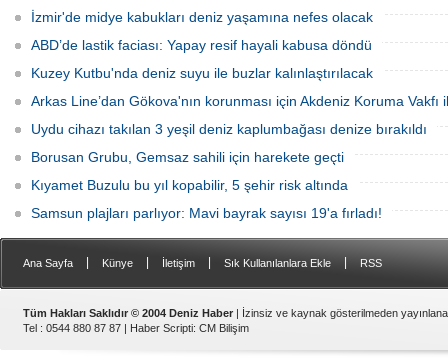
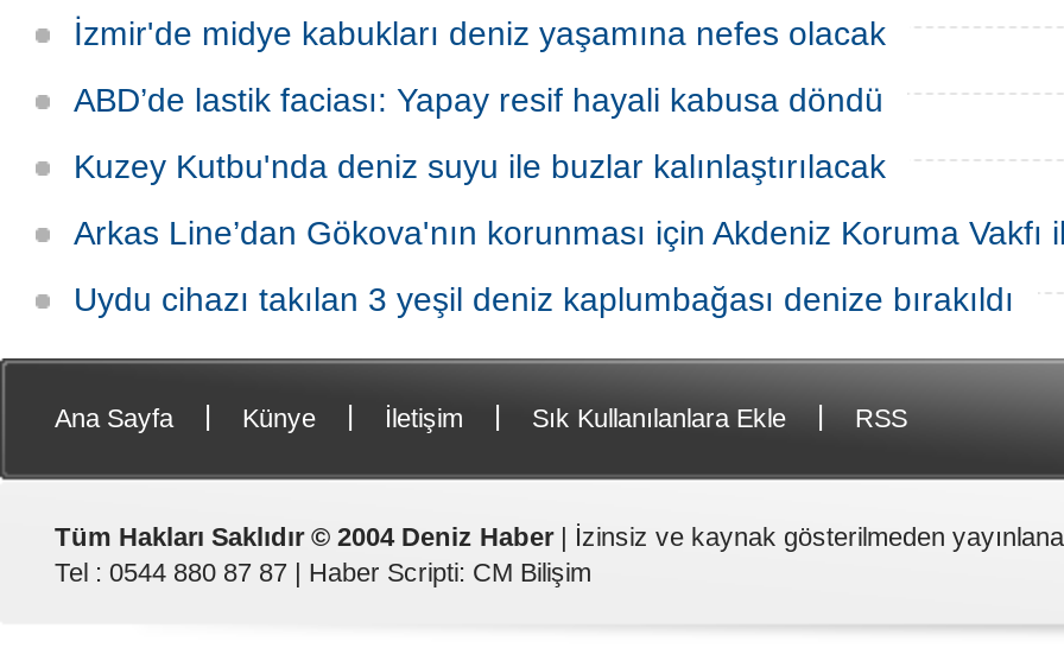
[31,149,382,221] Borusan Grubu, Gemsaz sahili için harekete geçti | Kıyamet Buzulu bu yıl kopabilir, 5 şehir risk altında | Samsun plajları parlıyor: Mavi bayrak sayısı 19'a fırladı! -> none

